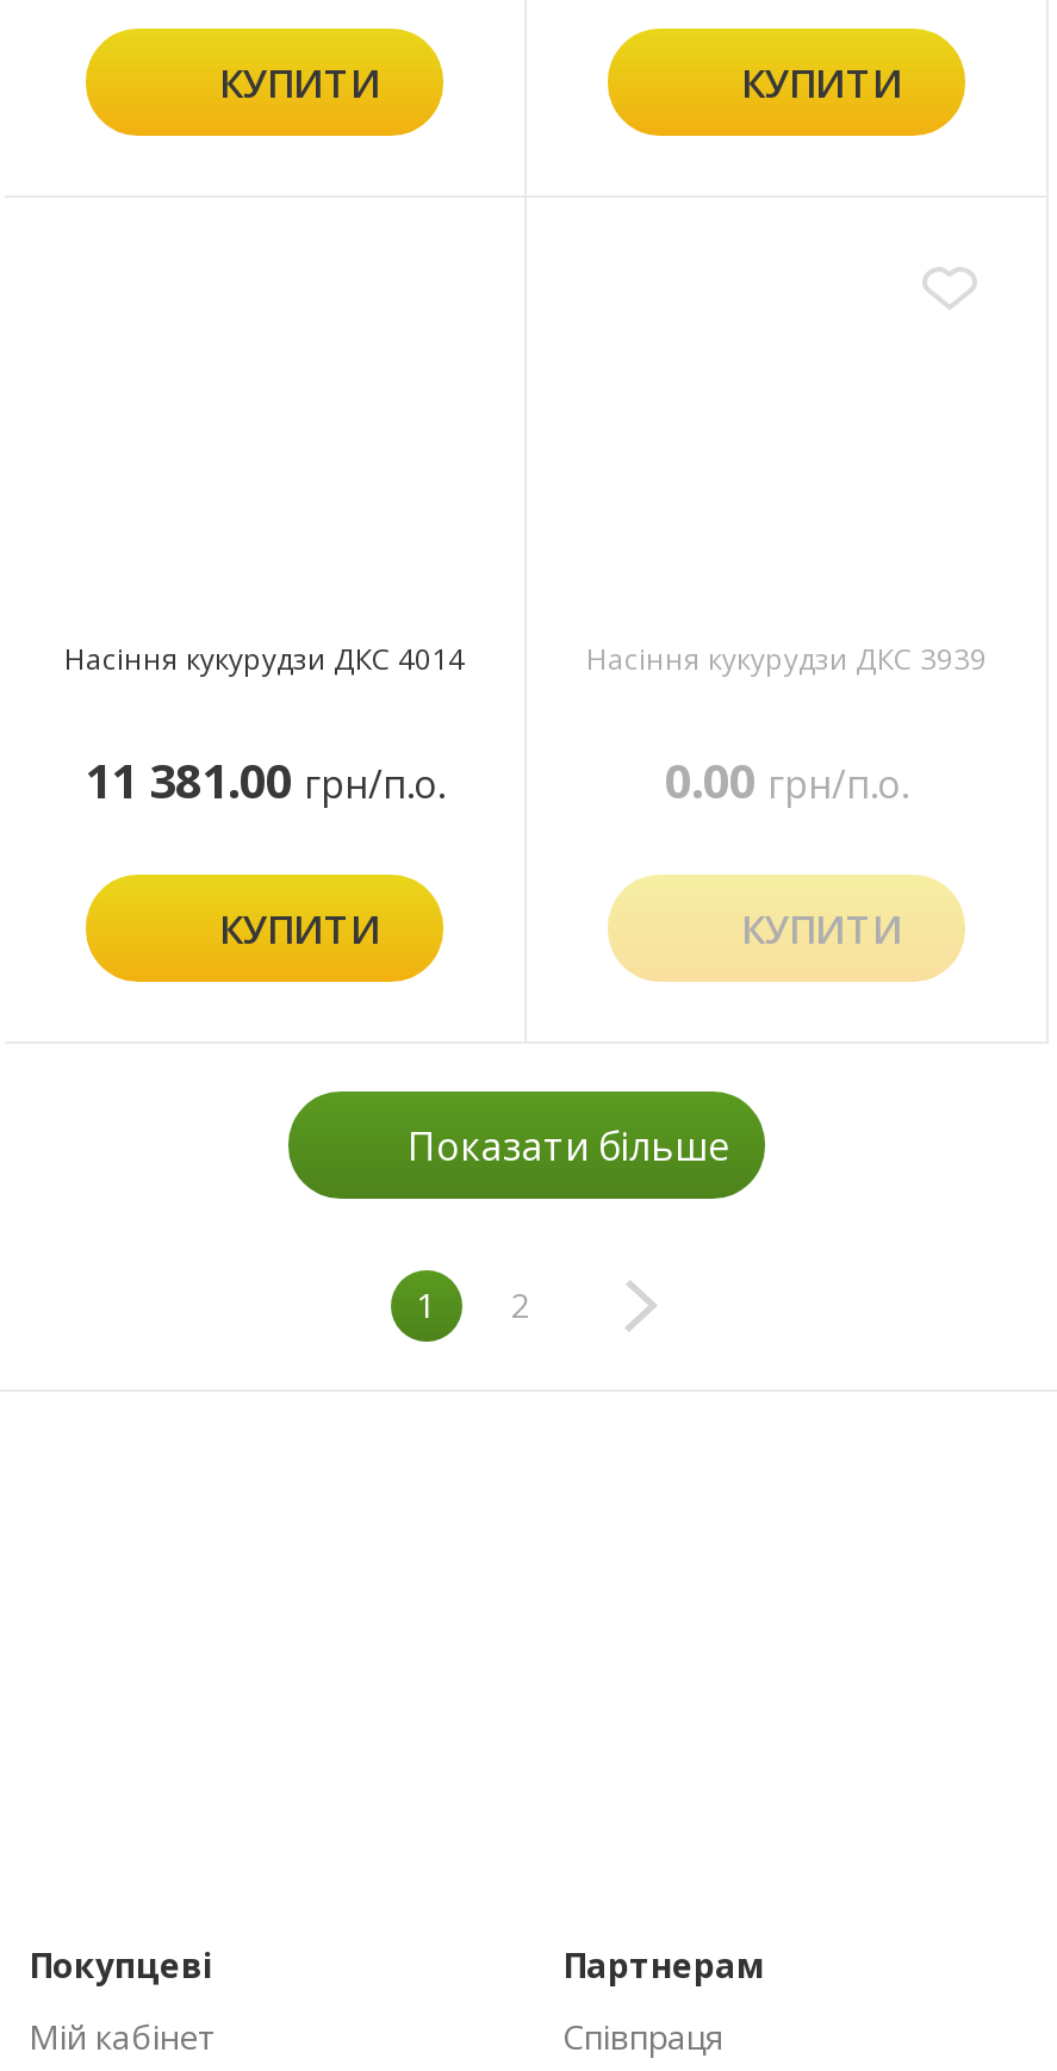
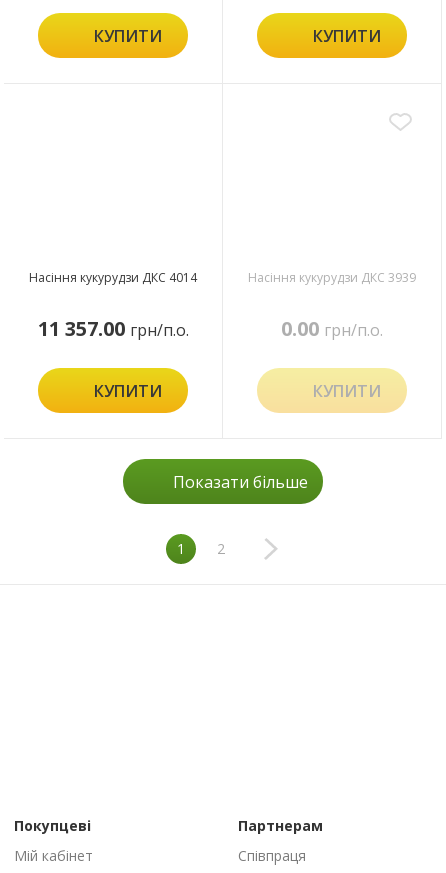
[85,749,444,813] 11 381.00 грн/п.о. -> [37,315,188,342] 11 357.00 грн/п.о.

